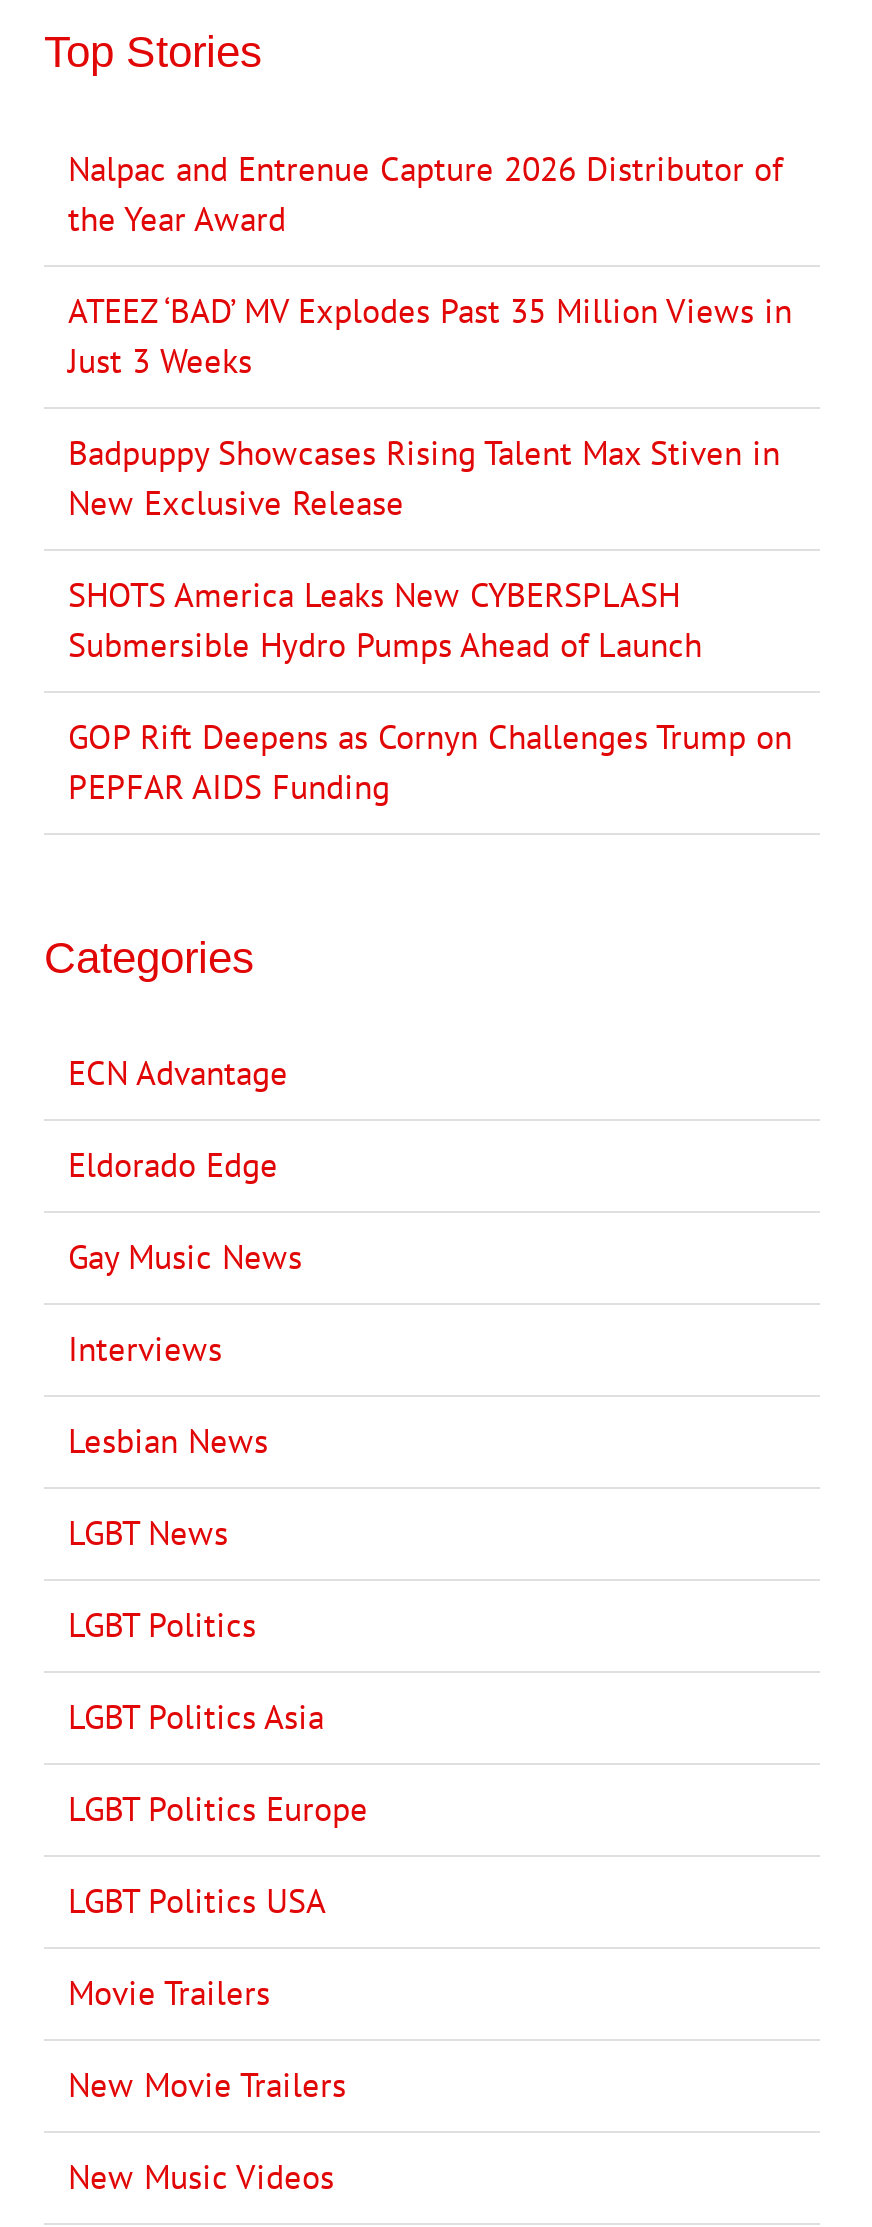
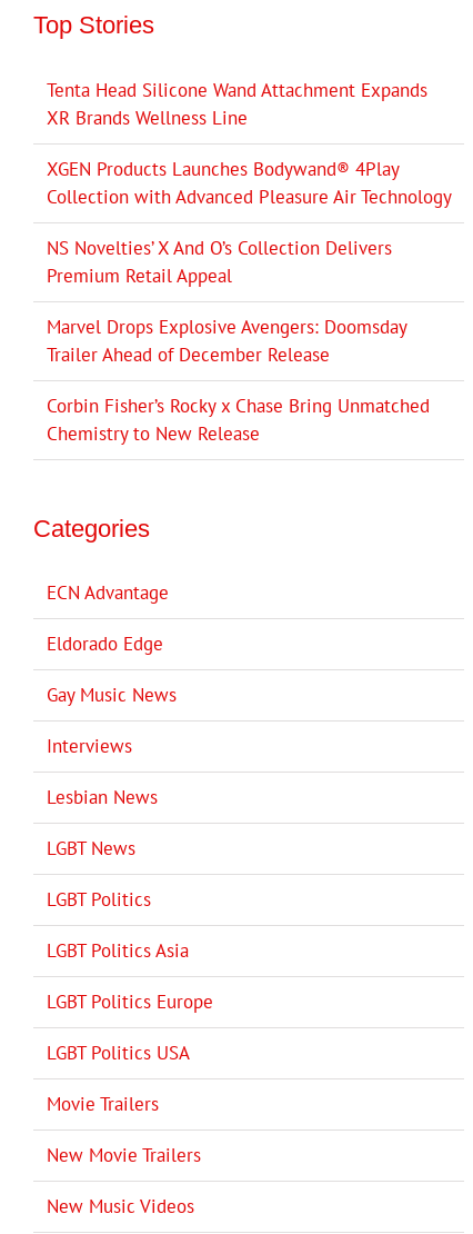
[68,146,782,240] Nalpac and Entrenue Capture 2026 Distributor of | the Year Award -> [47,77,427,130] Tenta Head Silicone Wand Attachment Expands | XR Brands Wellness Line
[68,288,792,382] ATEEZ ‘BAD’ MV Explodes Past 35 Million Views in | Just 3 Weeks -> [47,156,452,209] XGEN Products Launches Bodywand® 4Play | Collection with Advanced Pleasure Air Technology
[68,430,780,524] Badpuppy Showcases Rising Talent Max Stiven in | New Exclusive Release -> [47,235,392,287] NS Novelties’ X And O’s Collection Delivers | Premium Retail Appeal
[68,572,702,666] SHOTS America Leaks New CYBERSPLASH | Submersible Hydro Pumps Ahead of Launch -> [47,314,406,366] Marvel Drops Explosive Avengers: Doomsday | Trailer Ahead of December Release
[68,714,792,808] GOP Rift Deepens as Cornyn Challenges Trump on | PEPFAR AIDS Funding -> [47,393,430,445] Corbin Fisher’s Rocky x Chase Bring Unmatched | Chemistry to New Release

